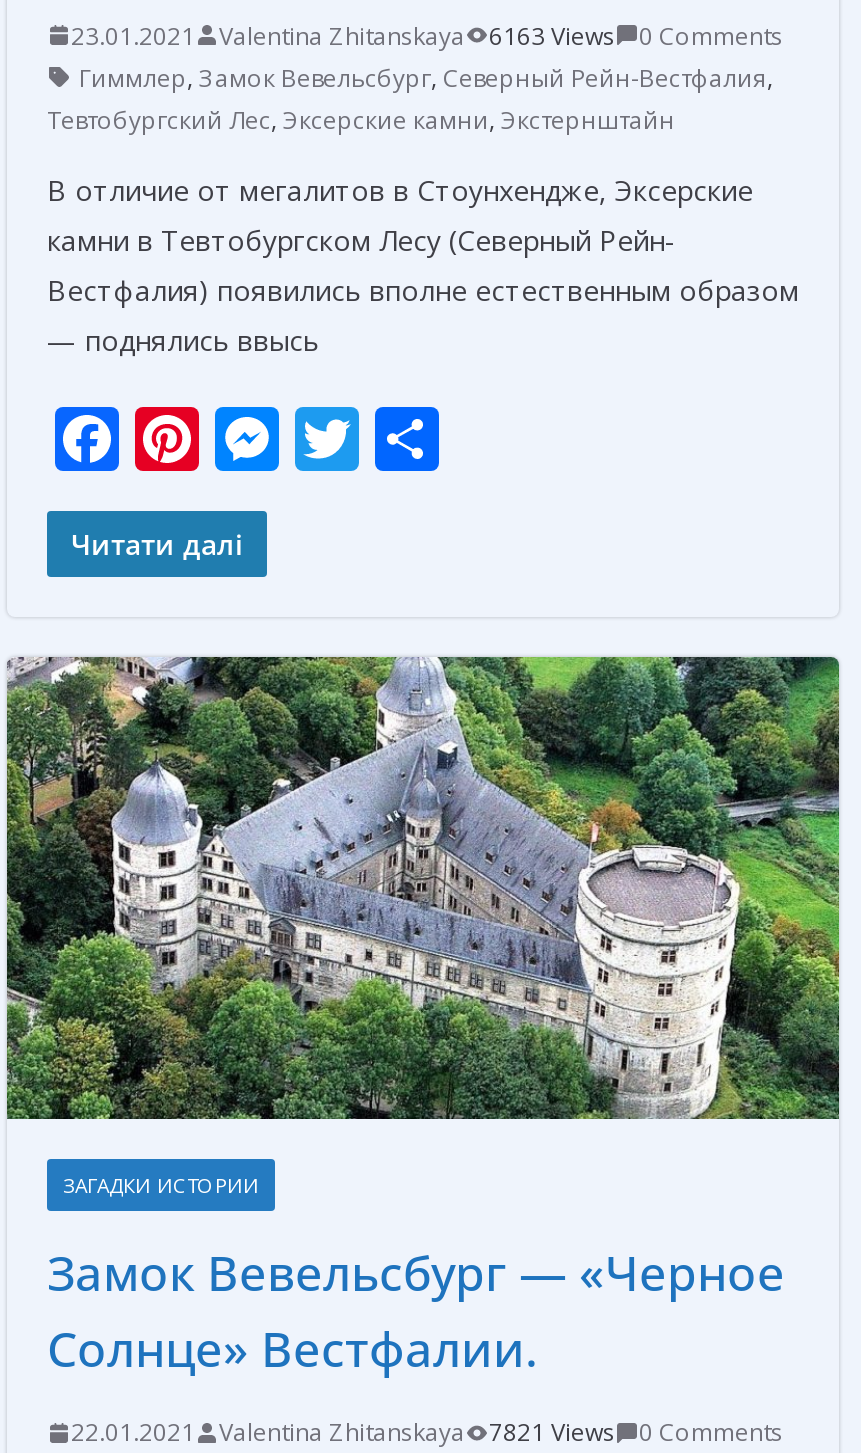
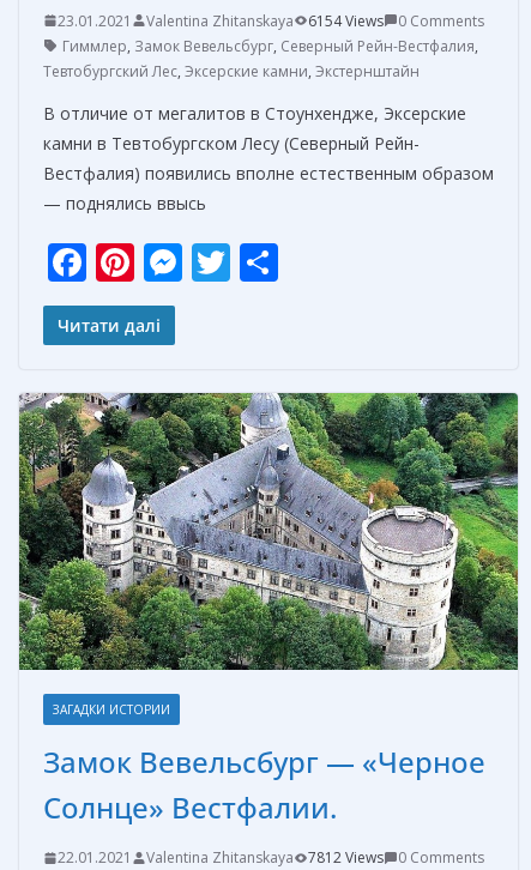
[71,19,783,53] 23.01.2021 Valentina Zhitanskaya 6163 Views 0 Comments -> [58,11,484,31] 23.01.2021 Valentina Zhitanskaya 6154 Views 0 Comments
[71,1415,783,1449] 22.01.2021 Valentina Zhitanskaya 7821 Views 0 Comments -> [58,847,484,868] 22.01.2021 Valentina Zhitanskaya 7812 Views 0 Comments

